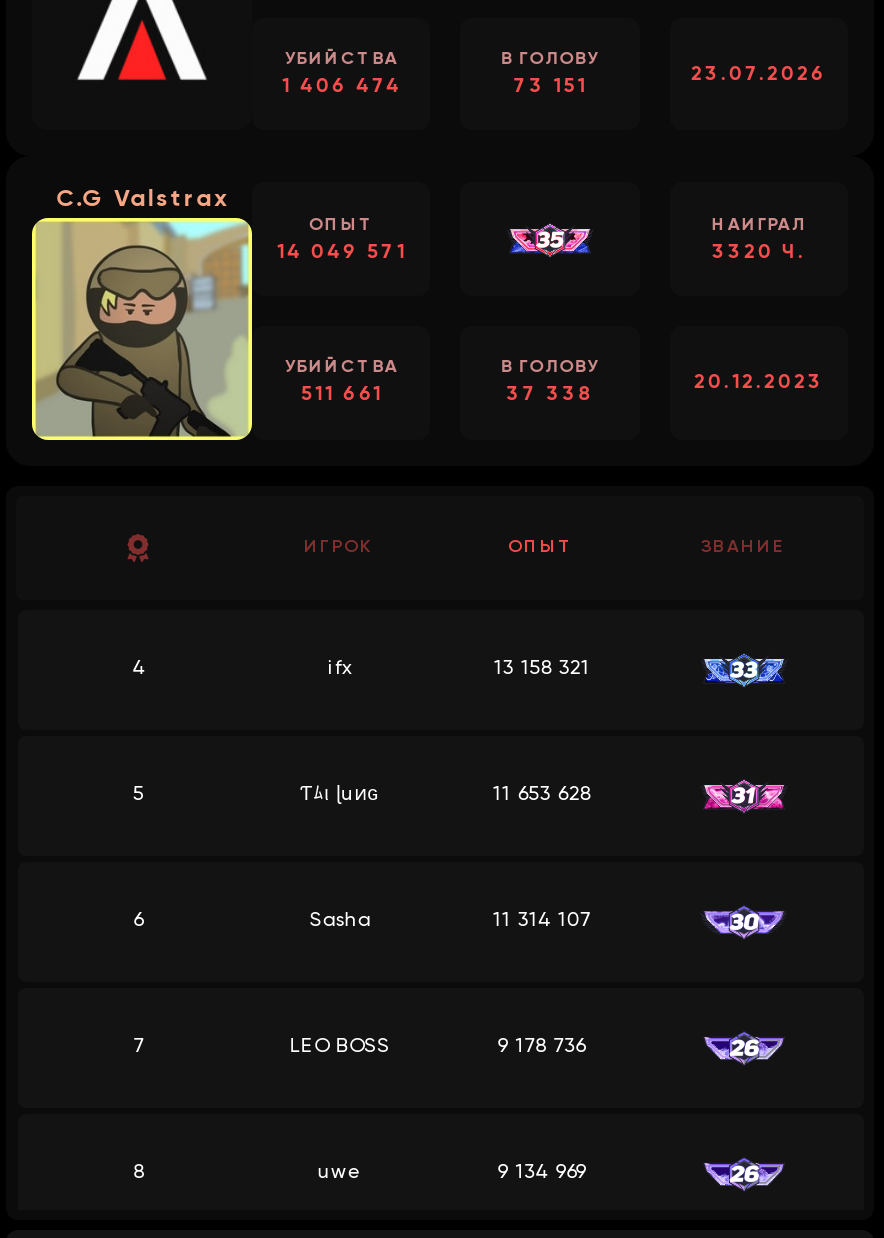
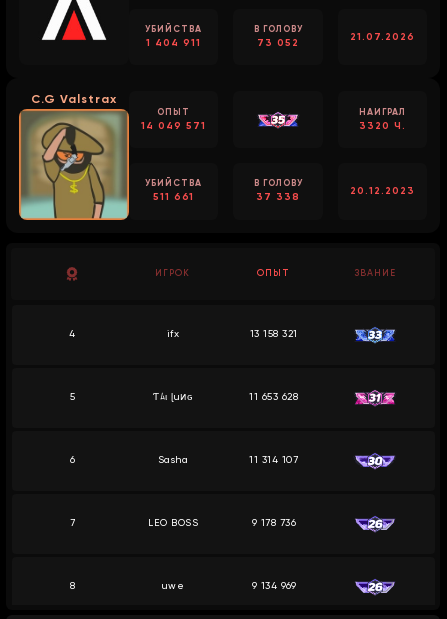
[691,63,827,83] 23.07.2026 -> [350,32,415,42] 21.07.2026
[282,76,402,96] 1 406 474 -> [146,38,201,48] 1 404 911
[513,76,587,96] 73 151 -> [257,38,299,48] 73 052
[30,216,254,442] [image] -> [18,108,130,221] [image]

